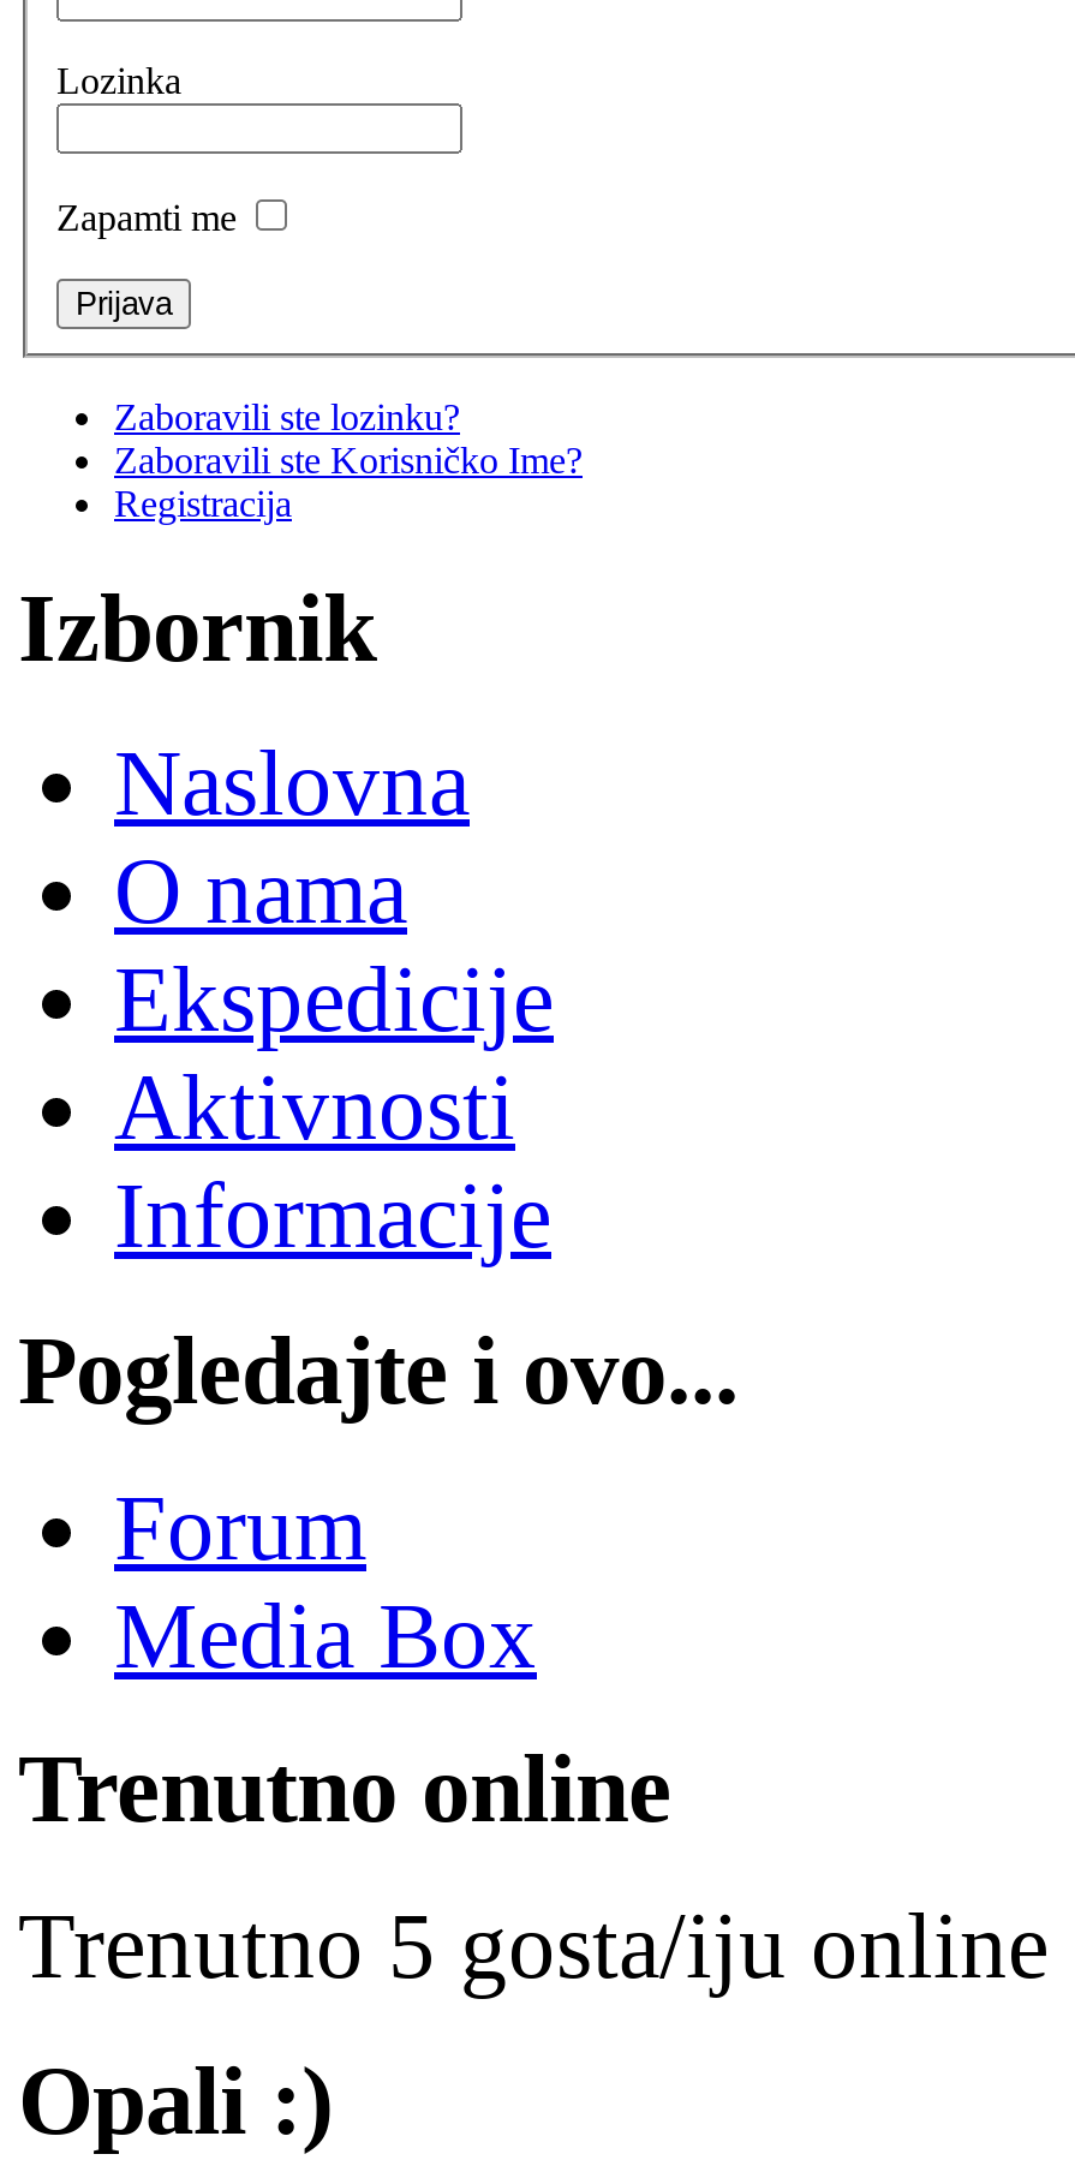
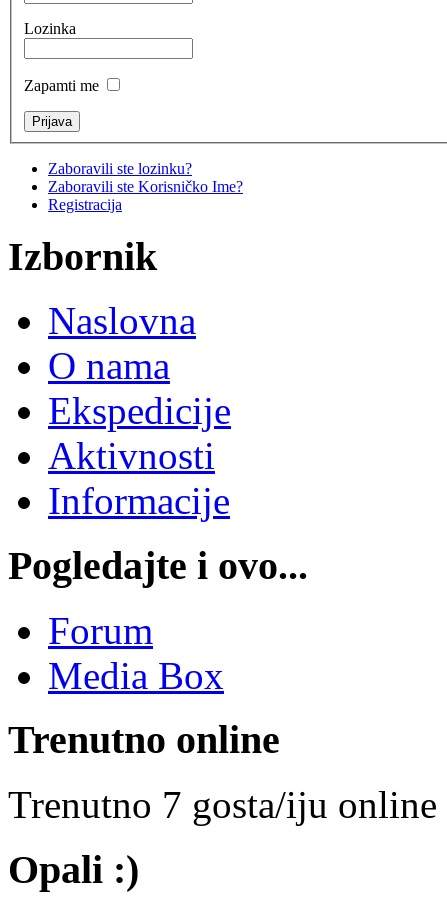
[18,1894,1049,1997] Trenutno 5 gosta/iju online -> [8,783,437,826] Trenutno 7 gosta/iju online

